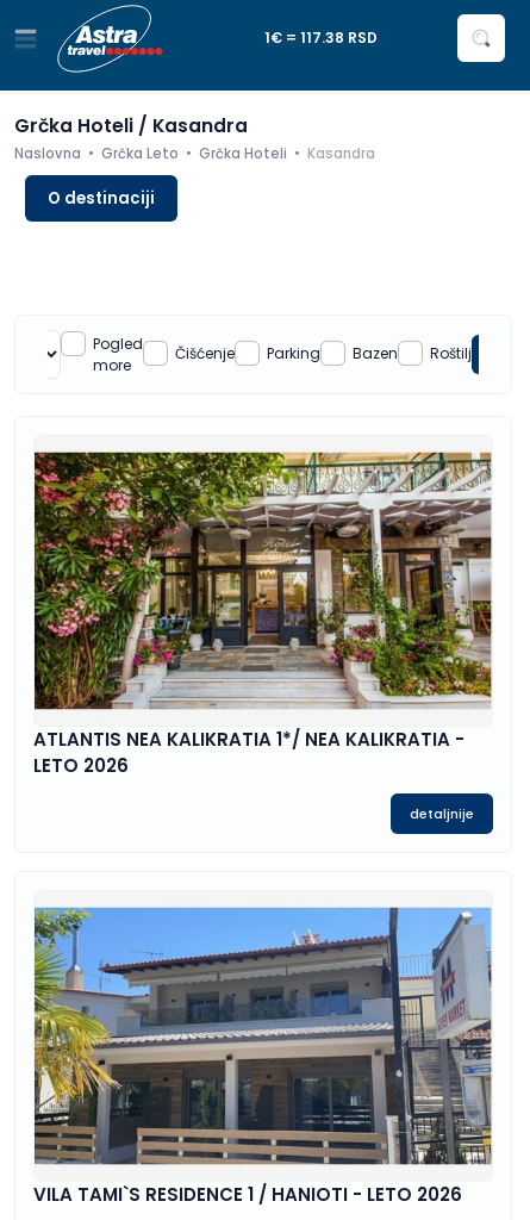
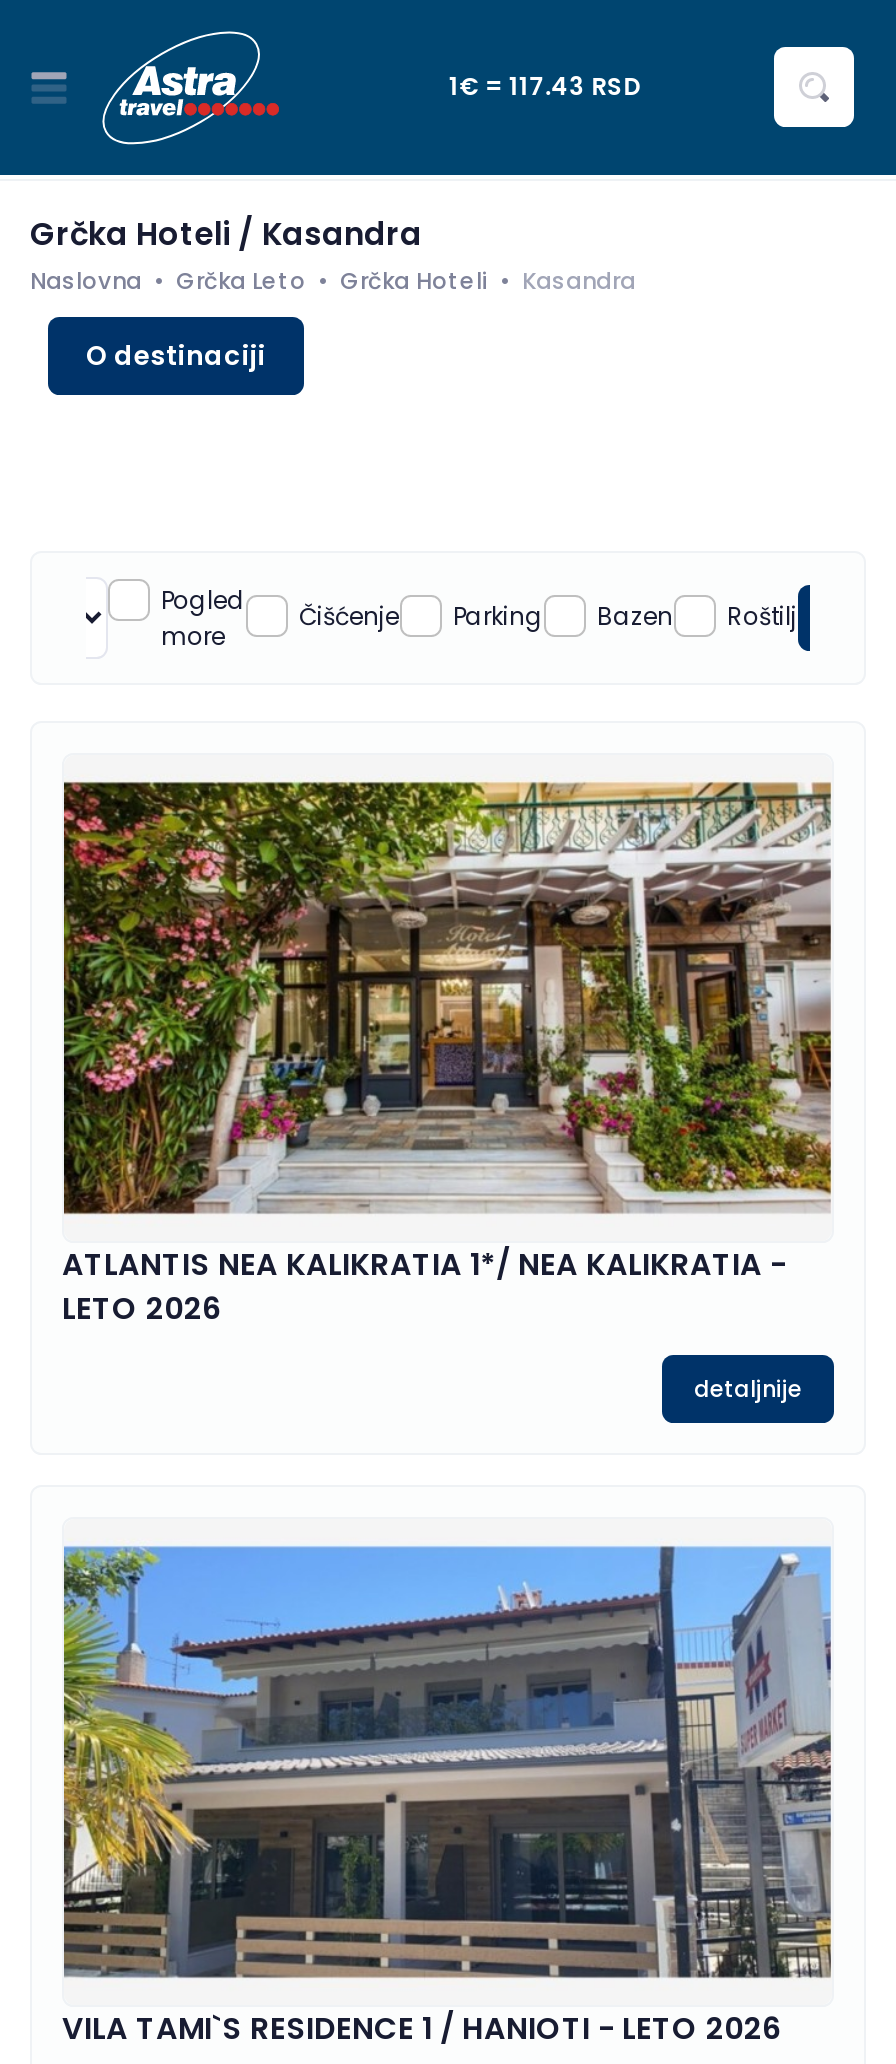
[265,27,378,48] 1€ = 117.38 RSD -> [449,69,641,103] 1€ = 117.43 RSD

